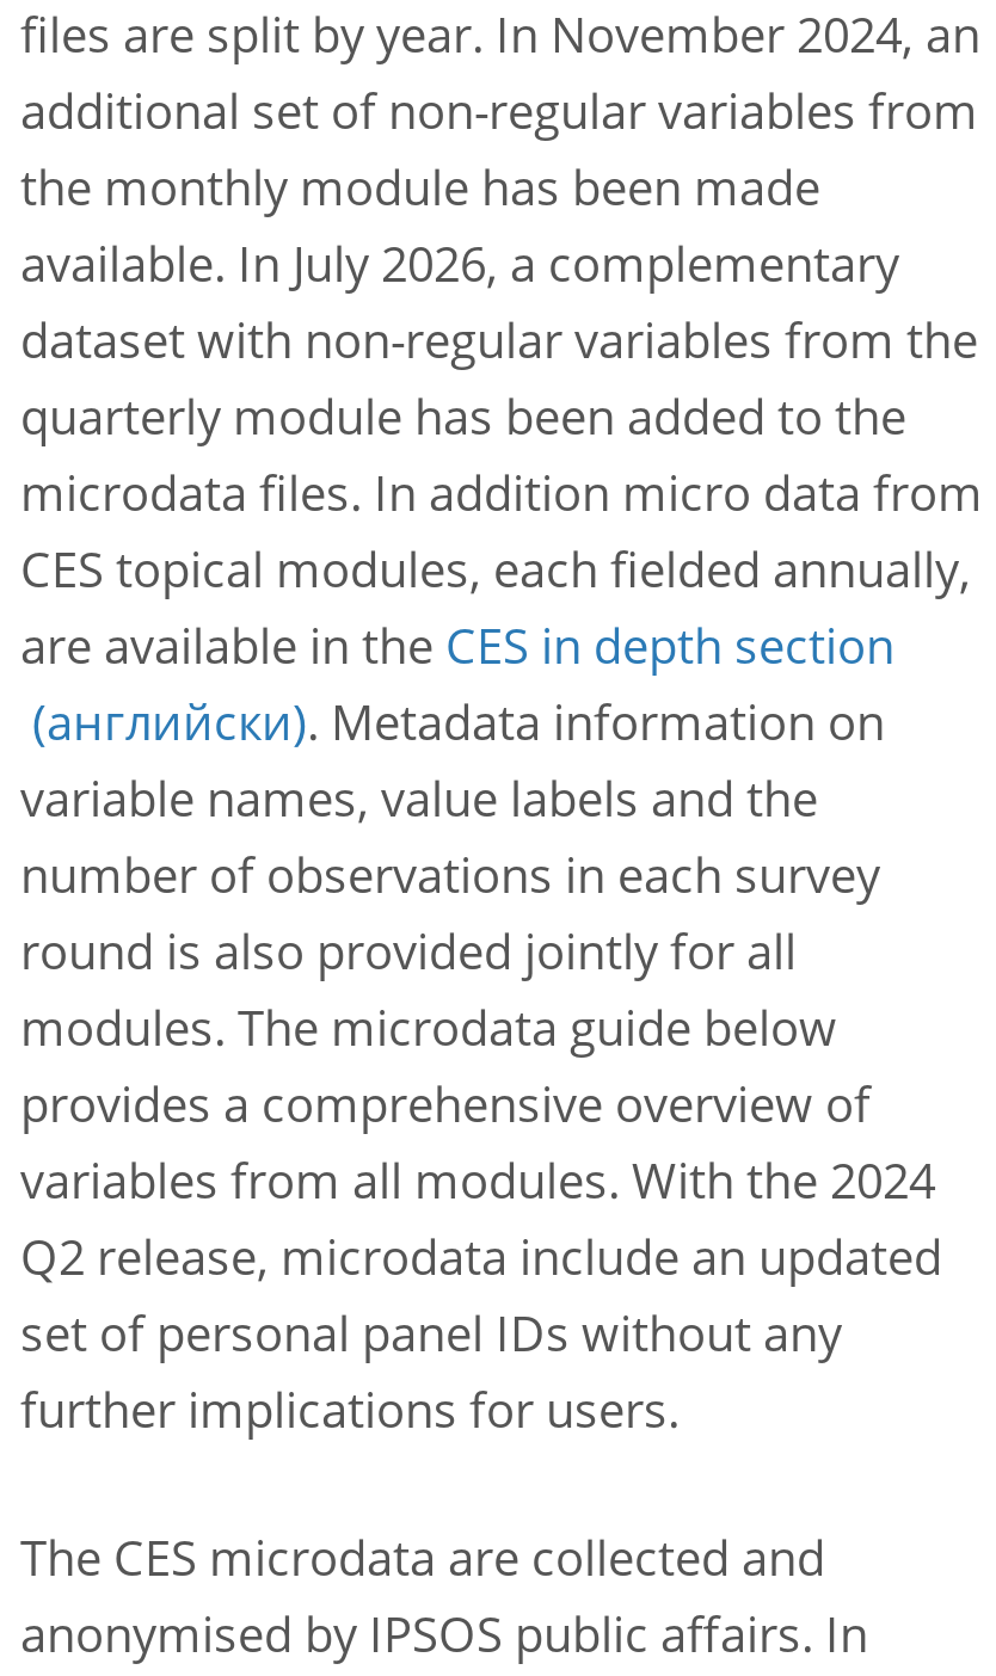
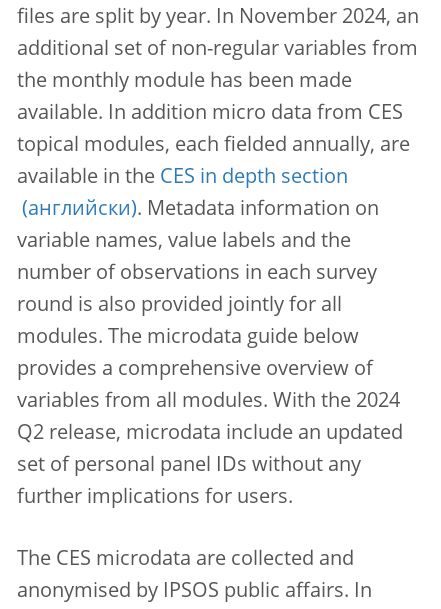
[20,246,983,676] available. In July 2026, a complementary | dataset with non-regular variables from the | quarterly module has been added to the | microdata files. In addition micro data from | CES topical modules, each fielded annually, | are available in the CES in depth section -> [17,104,410,188] available. In addition micro data from CES | topical modules, each fielded annually, are | available in the CES in depth section

